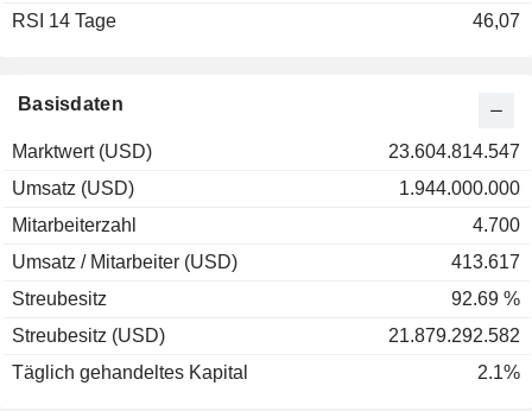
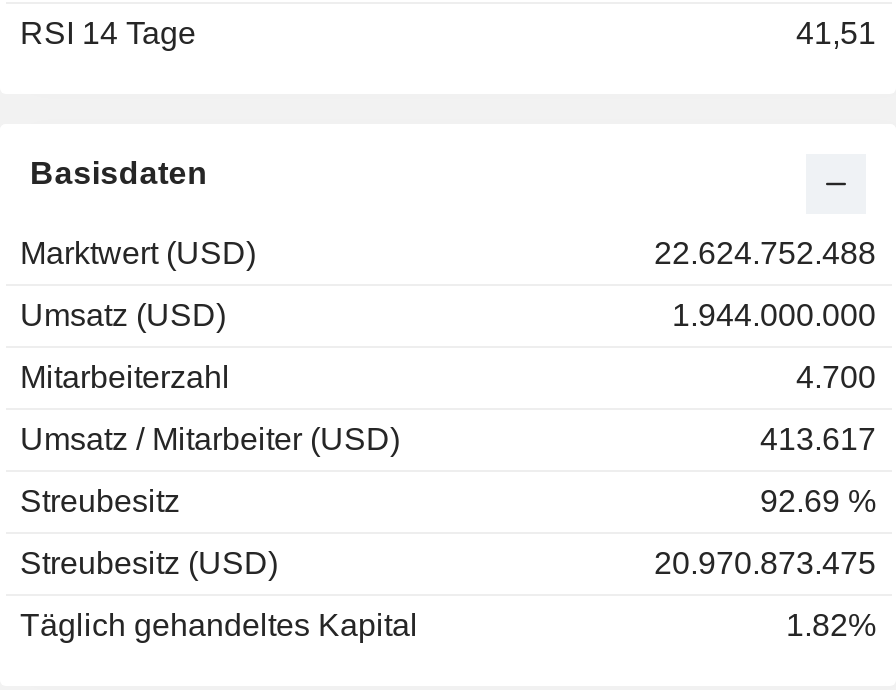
[473,11,520,31] 46,07 -> [796,16,876,50] 41,51
[388,142,520,162] 23.604.814.547 -> [654,236,876,270] 22.624.752.488
[388,326,520,346] 21.879.292.582 -> [654,546,876,580] 20.970.873.475
[477,363,520,383] 2.1% -> [786,608,876,642] 1.82%

